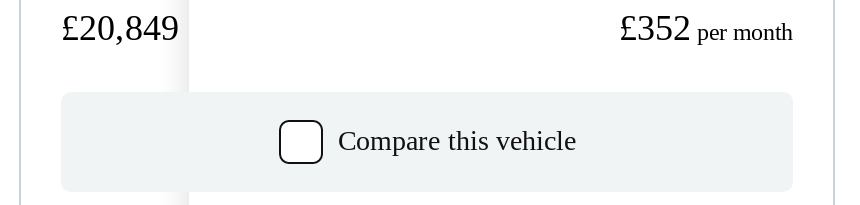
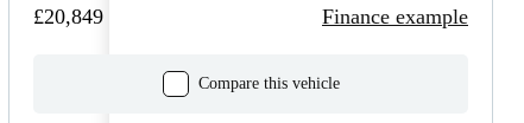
[619,9,793,49] £352 per month -> [322,5,468,29] Finance example

